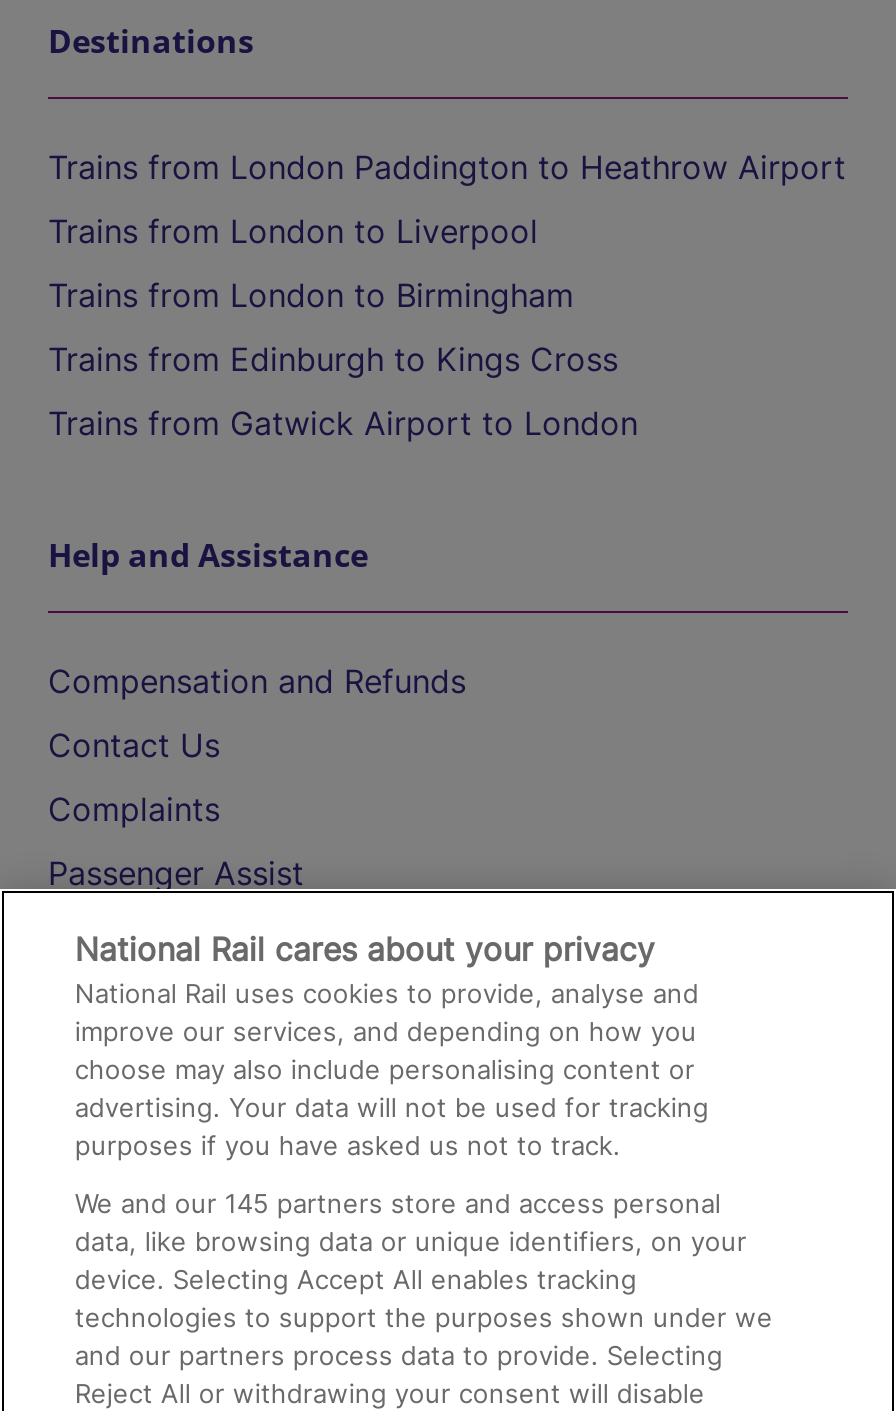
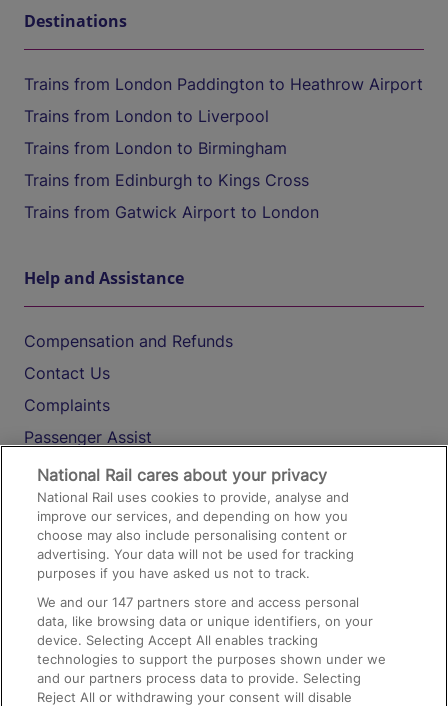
[75,1187,721,1219] We and our 145 partners store and access personal -> [37,594,359,610] We and our 147 partners store and access personal

